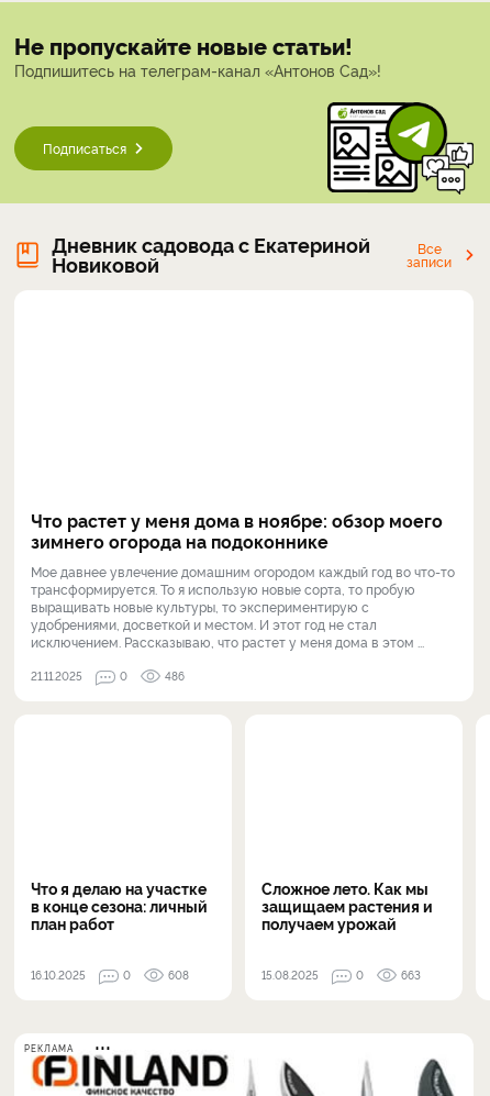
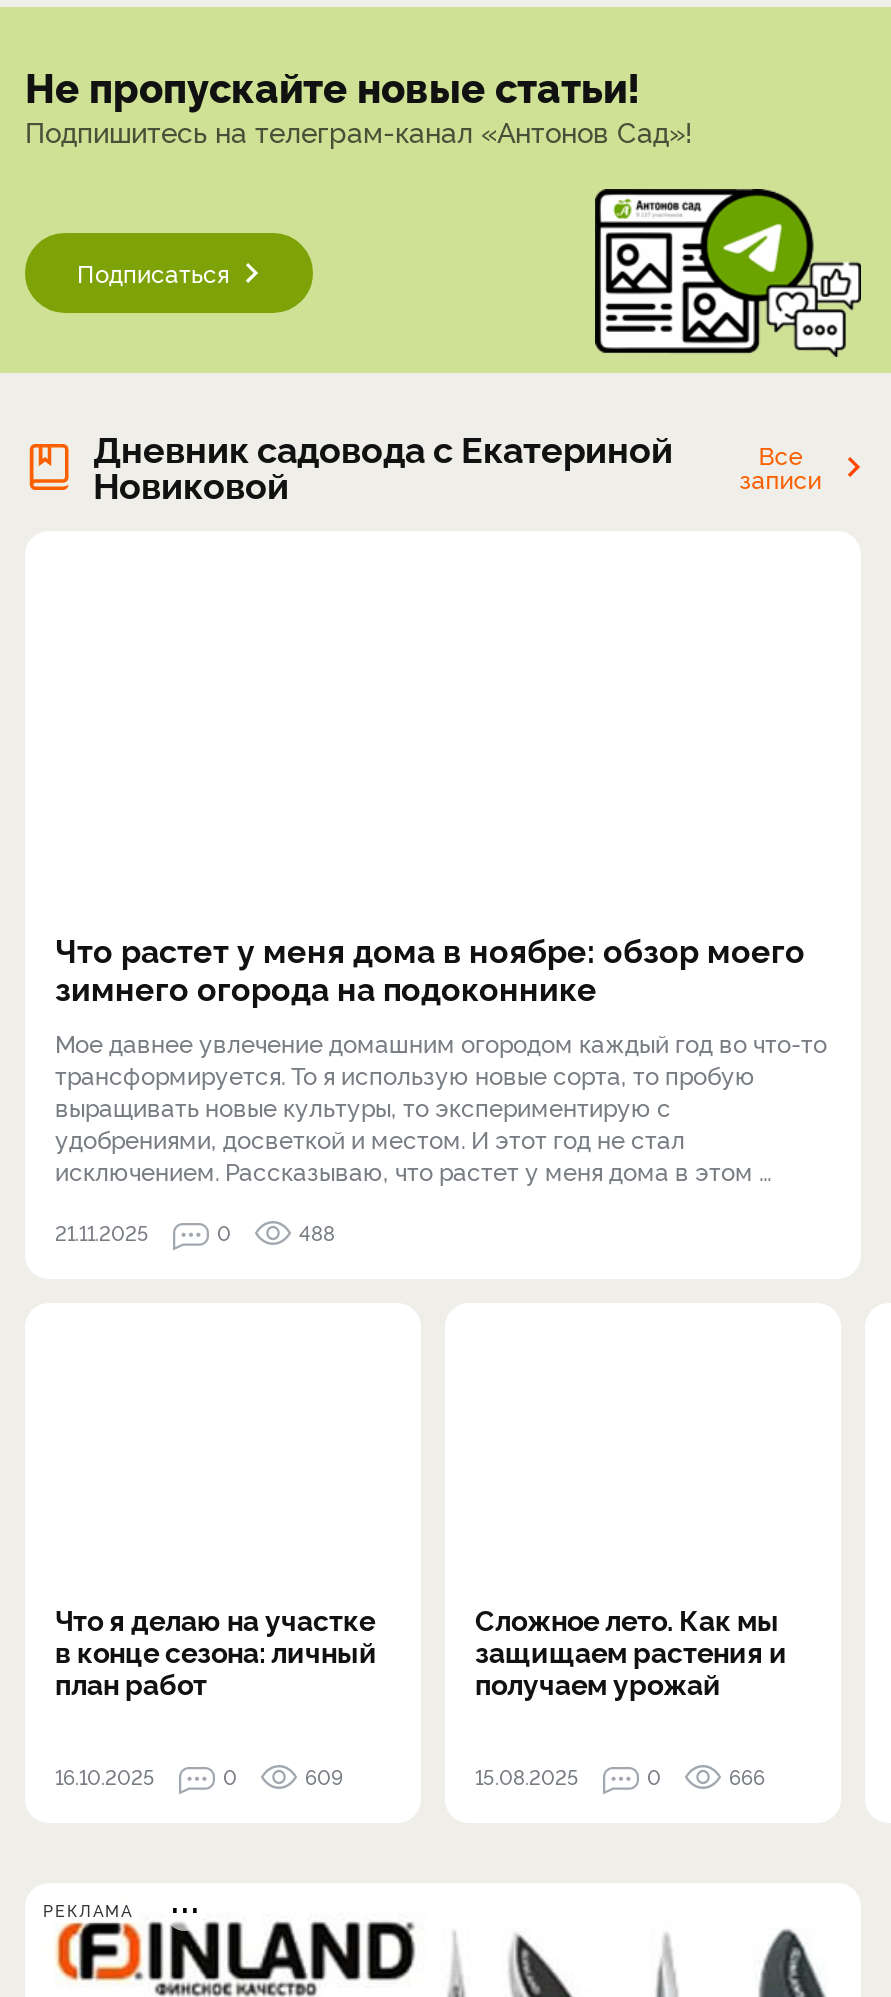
[165,669,185,683] 486 -> [299,1220,335,1246] 488
[168,968,189,982] 608 -> [305,1764,343,1790] 609
[401,968,421,982] 663 -> [729,1764,765,1790] 666

